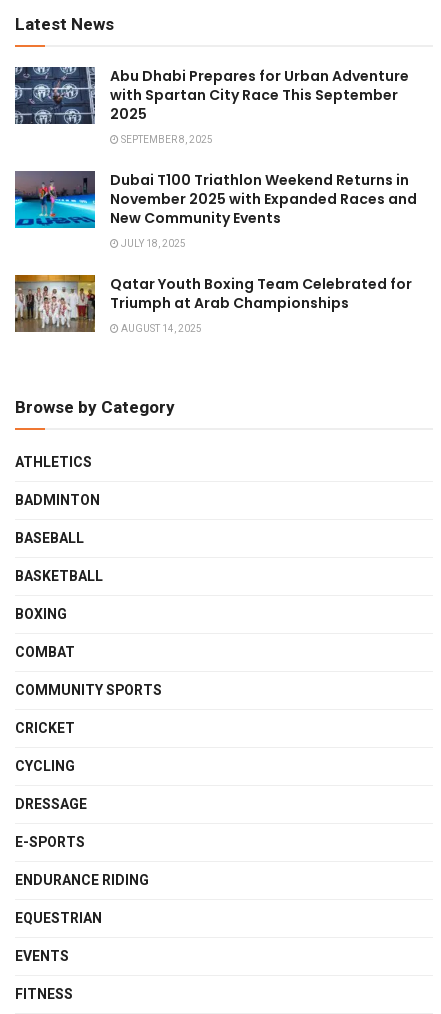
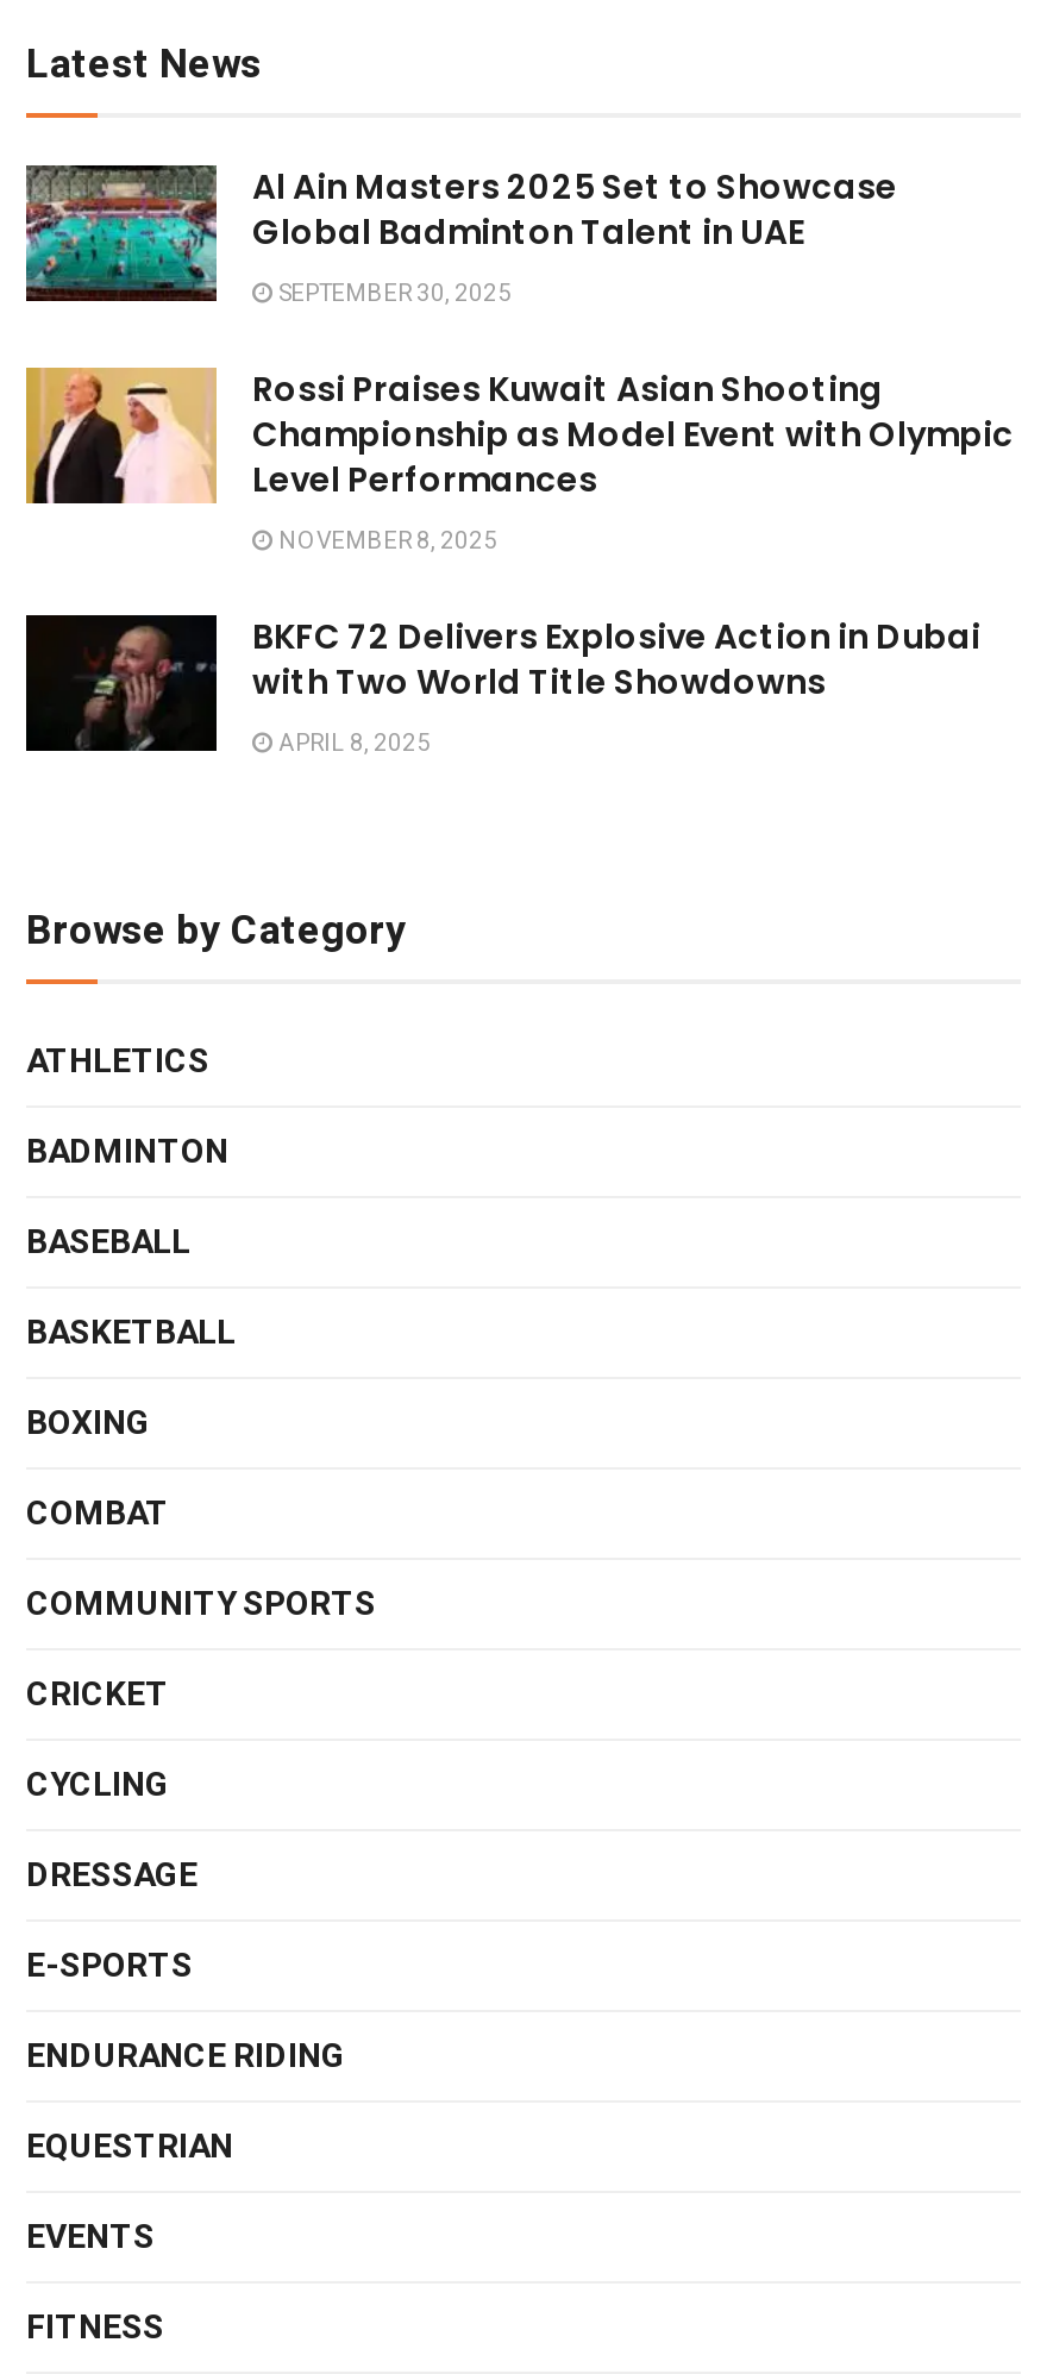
[14,66,409,147] [image] | Abu Dhabi Prepares for Urban Adventure | with Spartan City Race This September | 2025 | SEPTEMBER 8, 2025 -> [24,163,897,310] [image] | Al Ain Masters 2025 Set to Showcase | Global Badminton Talent in UAE | SEPTEMBER 30, 2025
[14,170,417,251] [image] | Dubai T100 Triathlon Weekend Returns in | November 2025 with Expanded Races and | New Community Events | JULY 18, 2025 -> [24,365,1014,558] [image] | Rossi Praises Kuwait Asian Shooting | Championship as Model Event with Olympic | Level Performances | NOVEMBER 8, 2025
[14,274,412,336] [image] | Qatar Youth Boxing Team Celebrated for | Triumph at Arab Championships | AUGUST 14, 2025 -> [24,613,980,760] [image] | BKFC 72 Delivers Explosive Action in Dubai | with Two World Title Showdowns | APRIL 8, 2025

